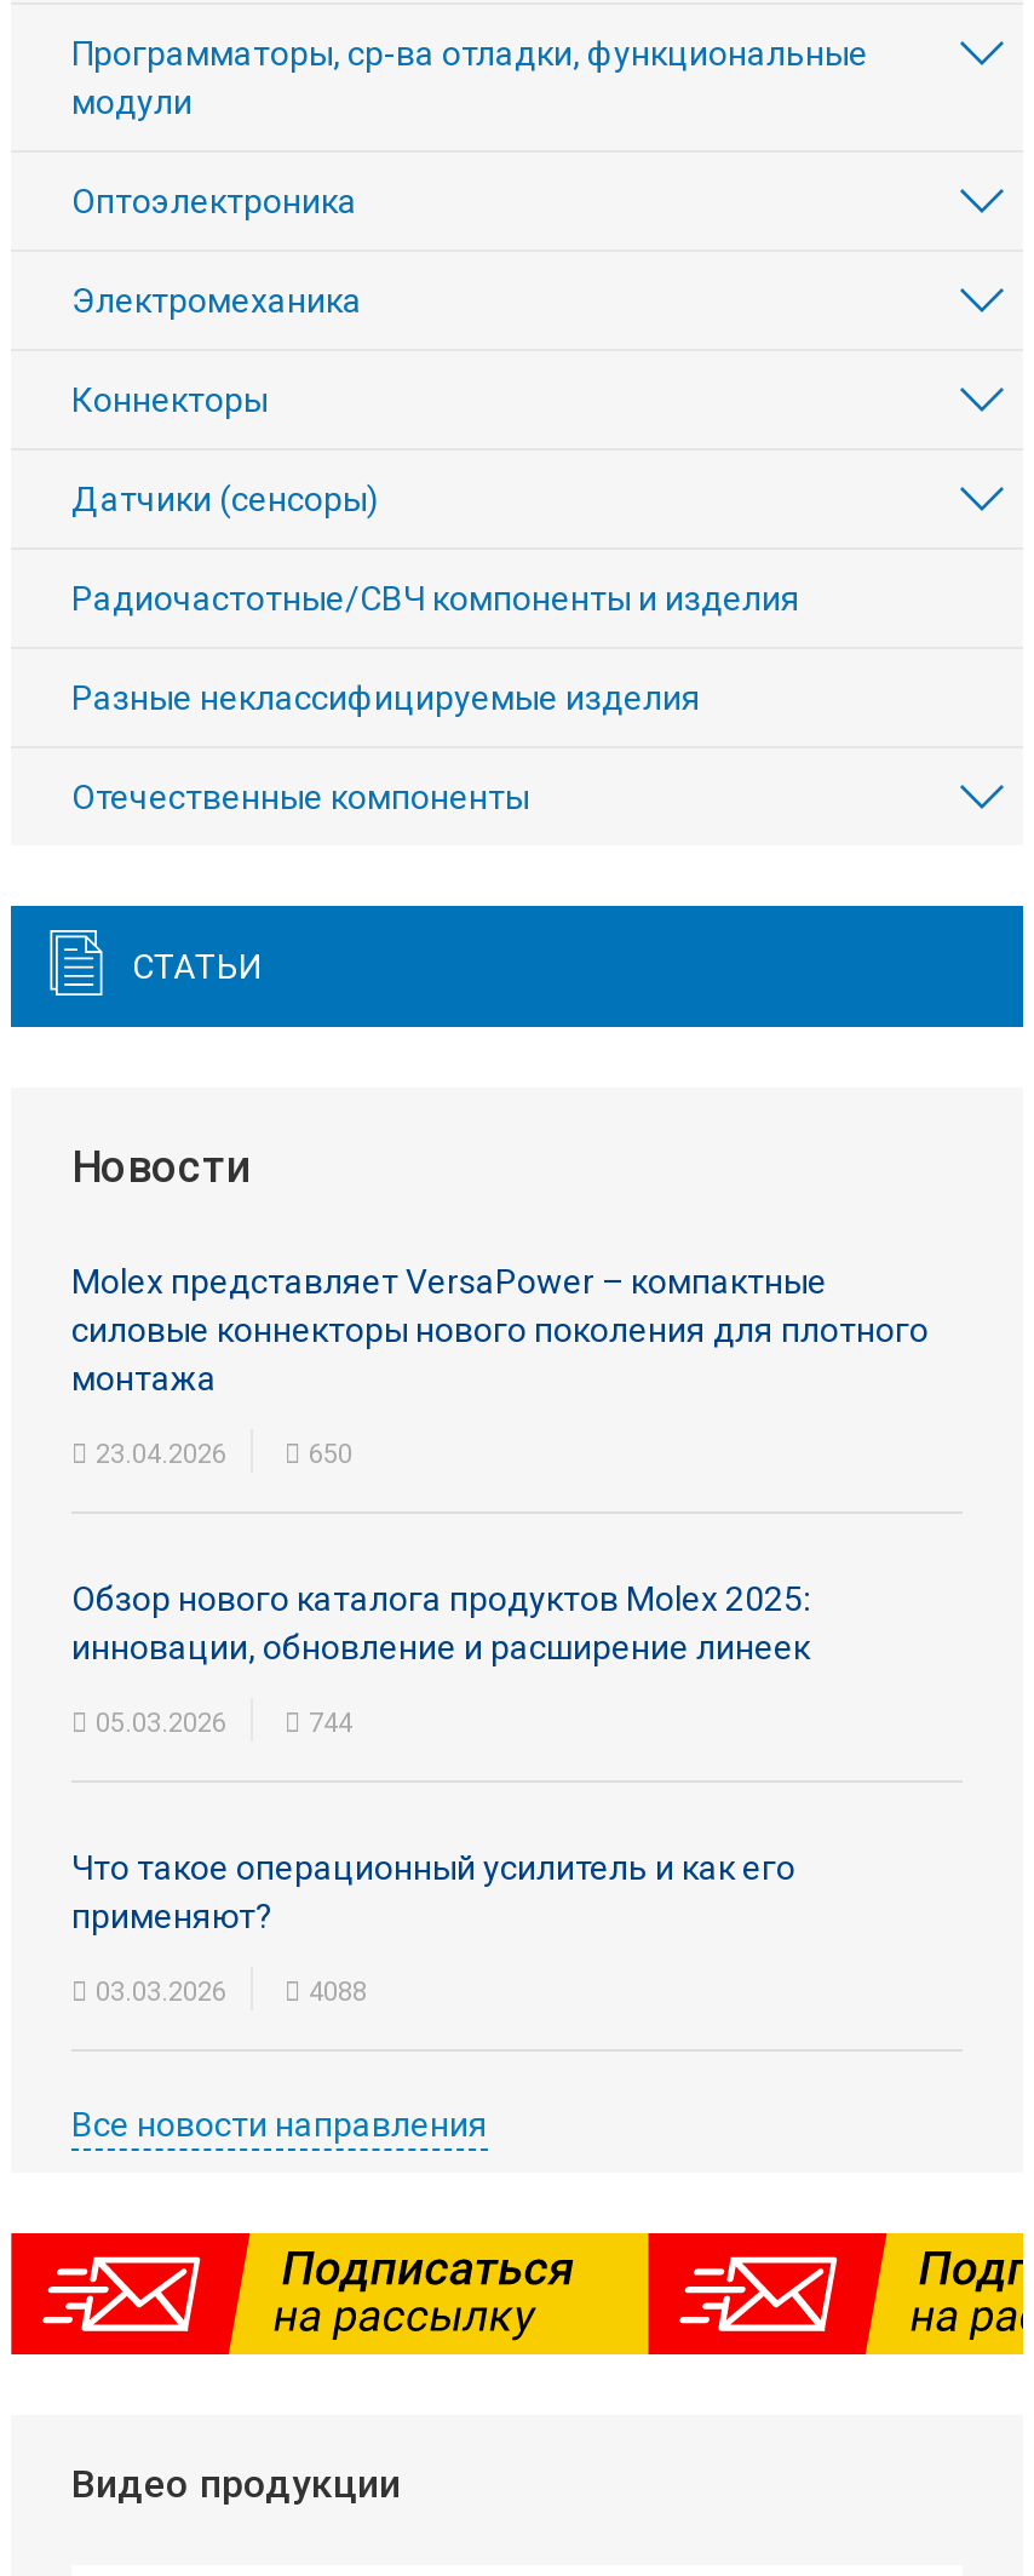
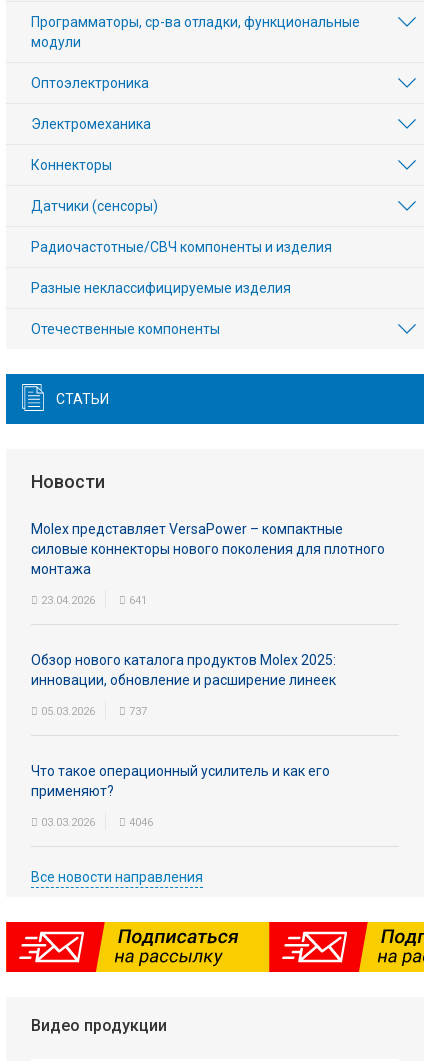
[301,1439,352,1470] 650 -> [126,594,147,607] 641
[301,1708,352,1739] 744 -> [126,705,147,718] 737
[301,1977,367,2008] 4088 -> [126,816,153,829] 4046

